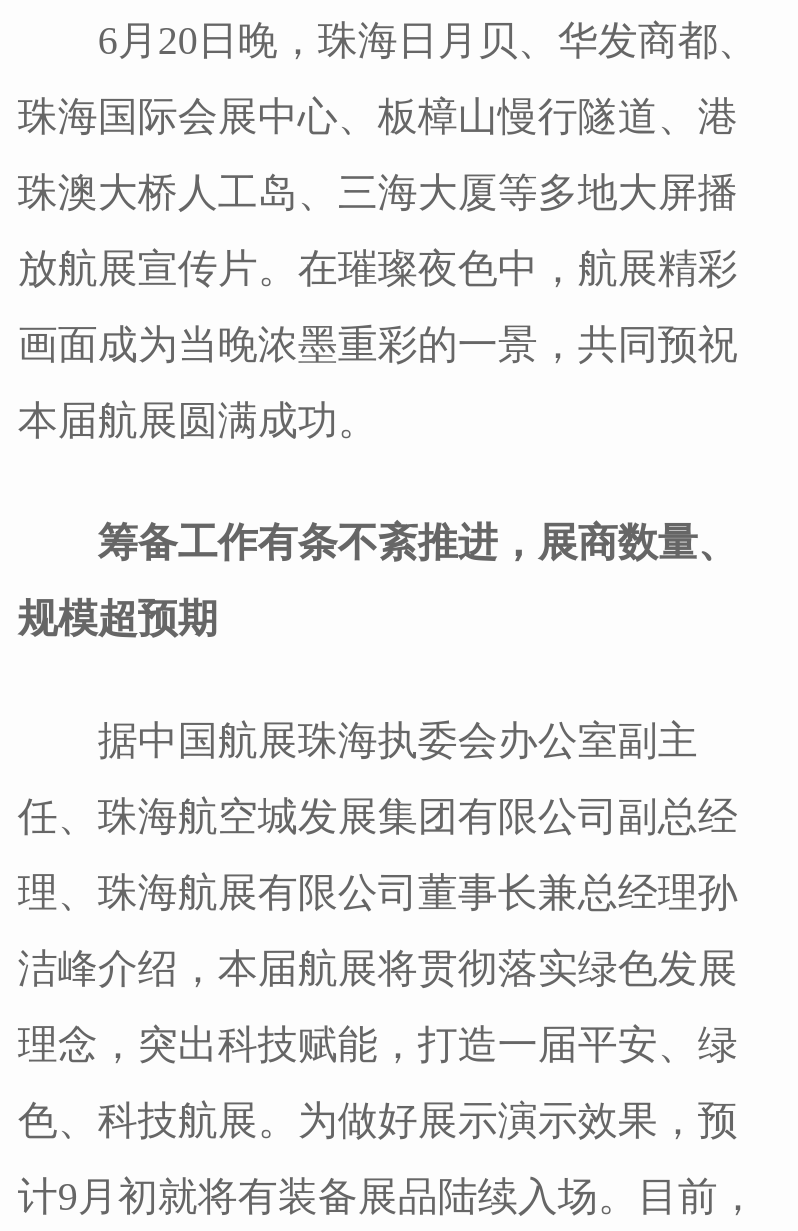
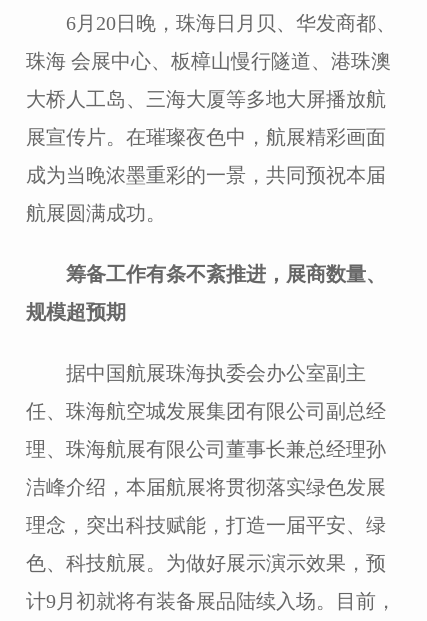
[18,94,738,138] 珠海国际会展中心、板樟山慢行隧道、港 -> [26,50,391,72] 珠海 会展中心、板樟山慢行隧道、港珠澳
[18,170,738,214] 珠澳大桥人工岛、三海大厦等多地大屏播 -> [26,88,386,110] 大桥人工岛、三海大厦等多地大屏播放航
[18,246,738,290] 放航展宣传片。在璀璨夜色中，航展精彩 -> [26,126,386,148] 展宣传片。在璀璨夜色中，航展精彩画面
[18,322,738,366] 画面成为当晚浓墨重彩的一景，共同预祝 -> [26,164,386,186] 成为当晚浓墨重彩的一景，共同预祝本届
[18,398,378,442] 本届航展圆满成功。 -> [26,202,166,224] 航展圆满成功。

